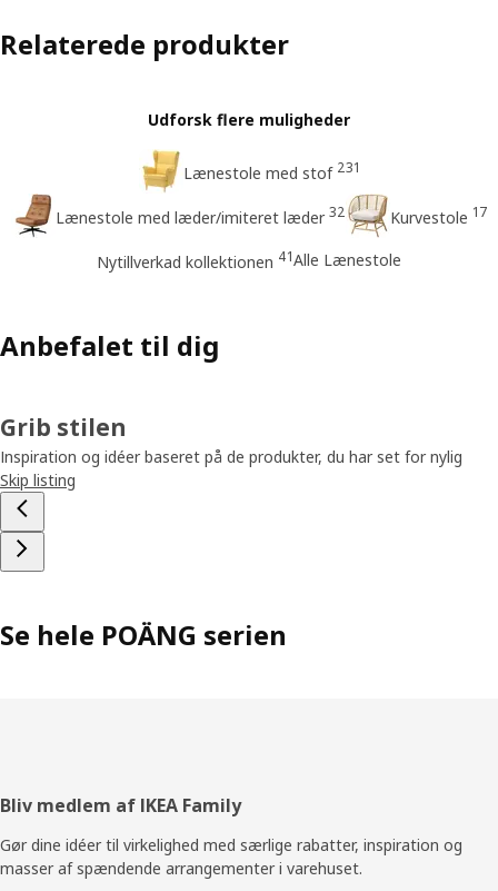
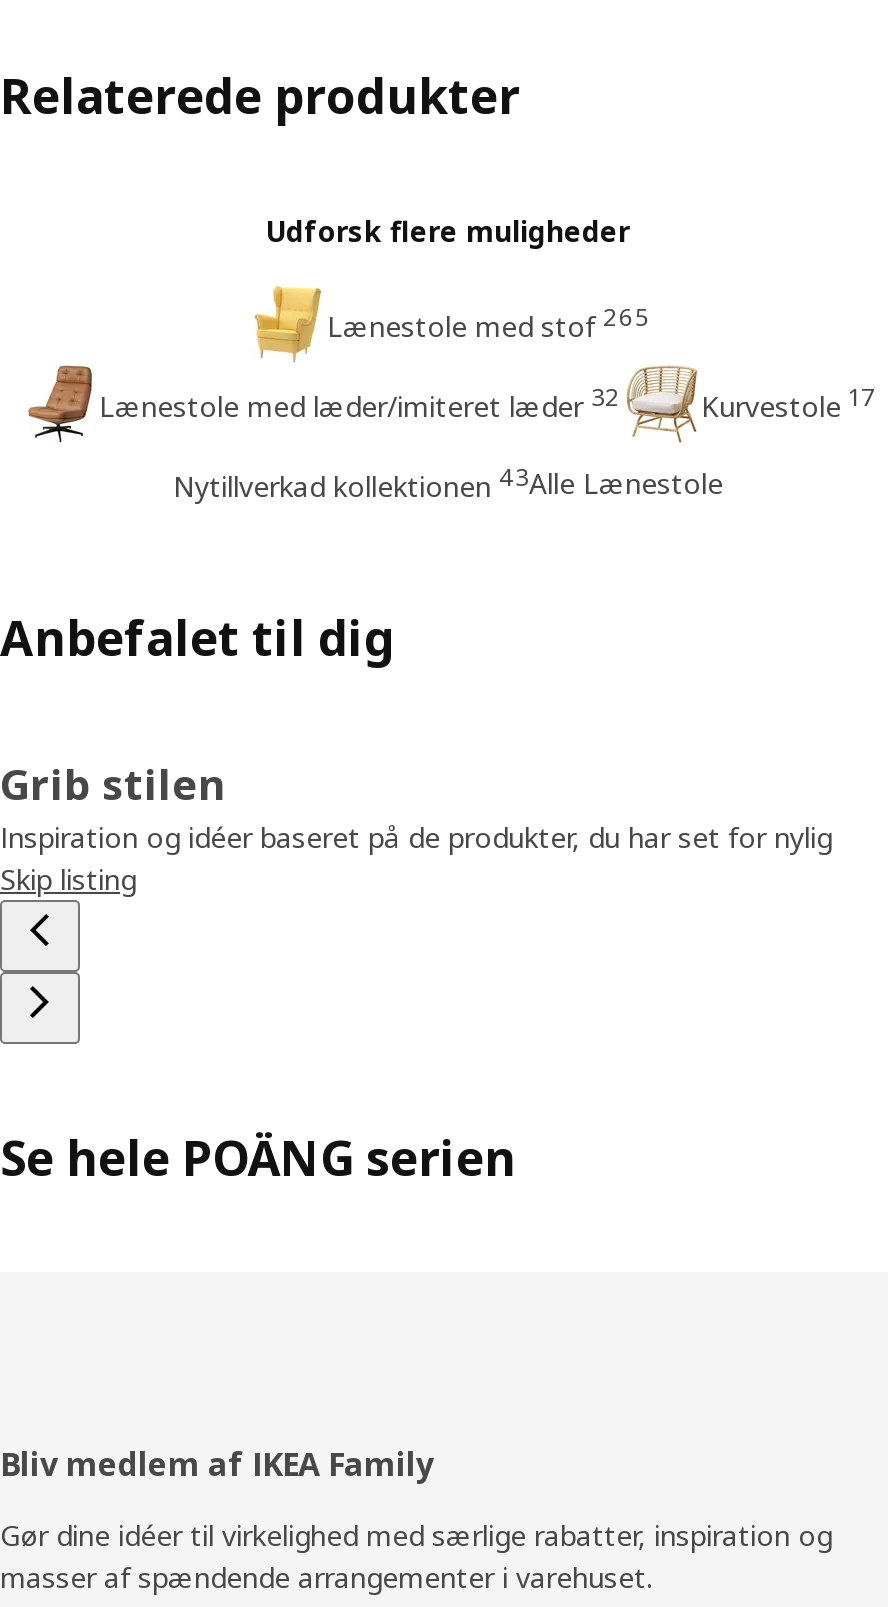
[183,158,360,183] Lænestole med stof 231 -> [327,300,649,345] Lænestole med stof 265
[97,247,401,272] Nytillverkad kollektionen 41Alle Lænestole -> [173,460,723,505] Nytillverkad kollektionen 43Alle Lænestole

